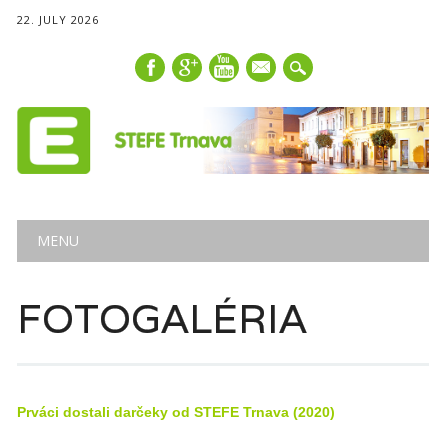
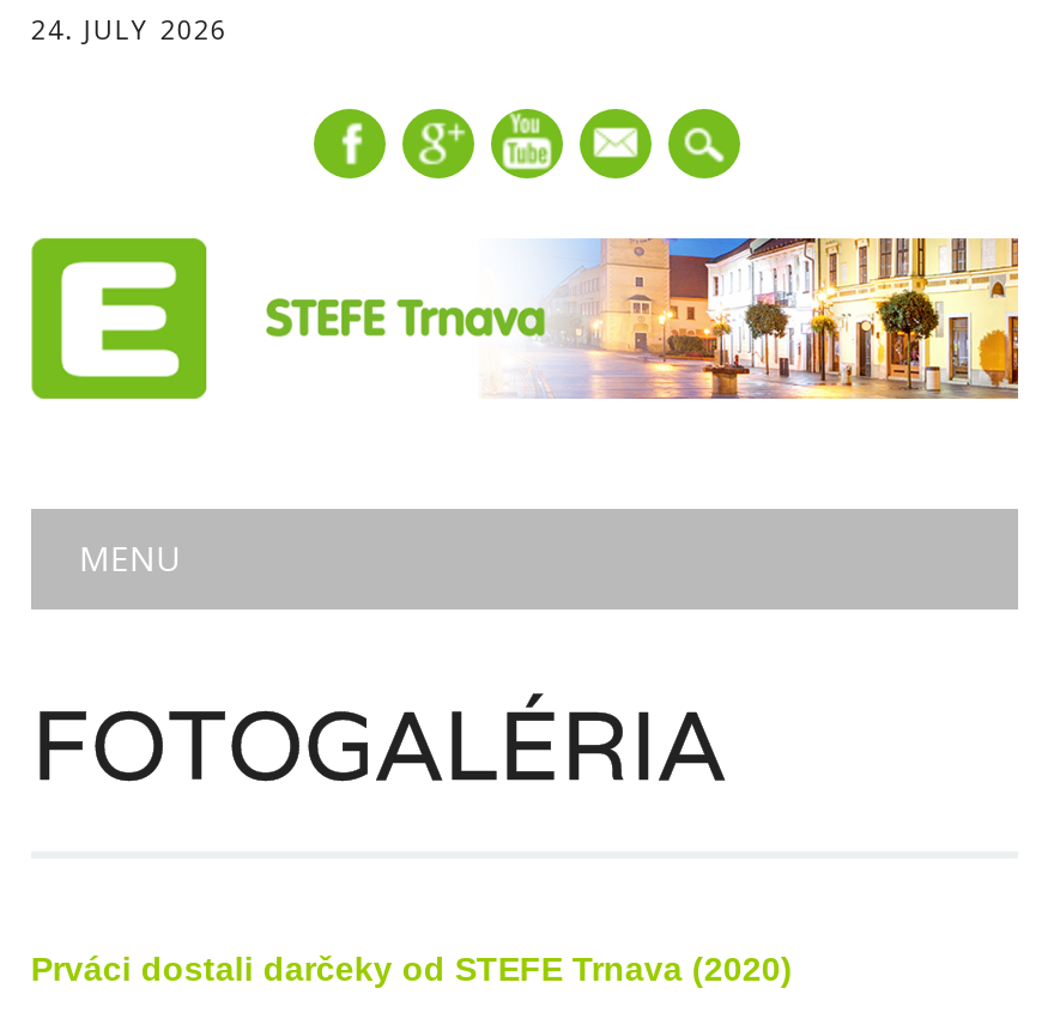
[17,12,99,27] 22. JULY 2026 -> [31,11,227,47] 24. JULY 2026

